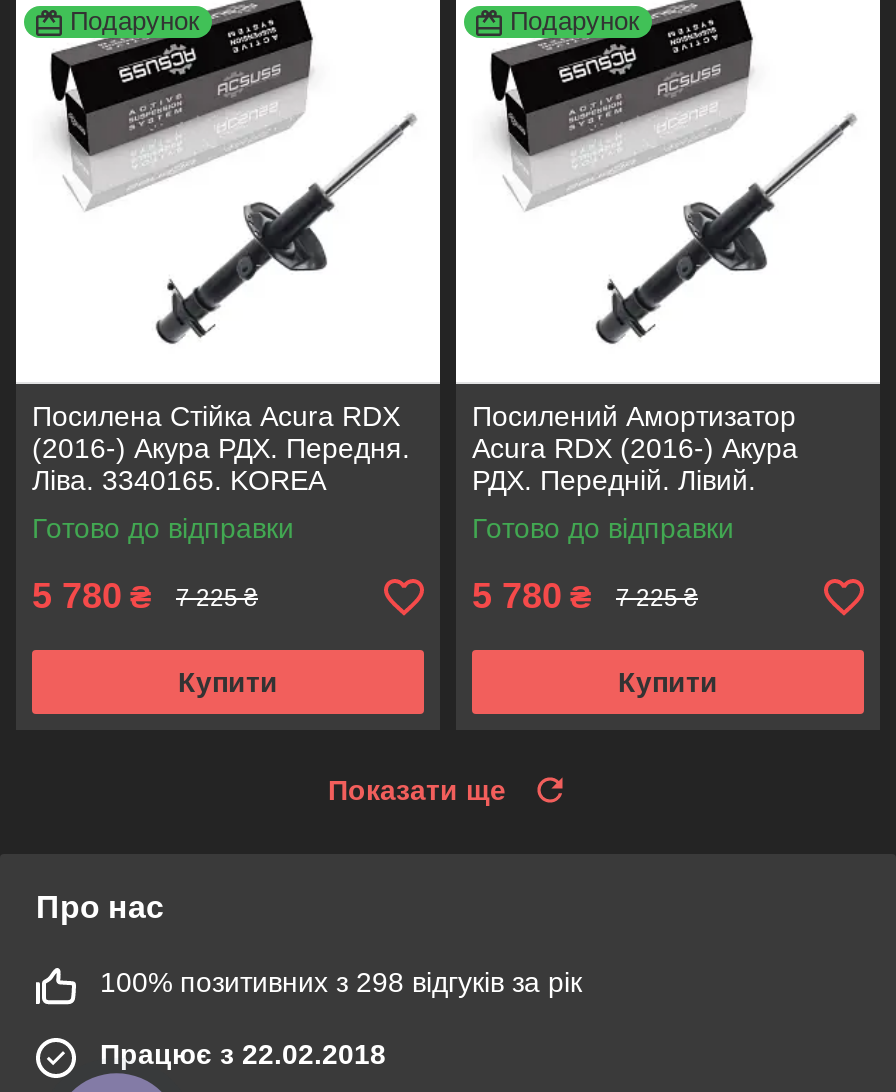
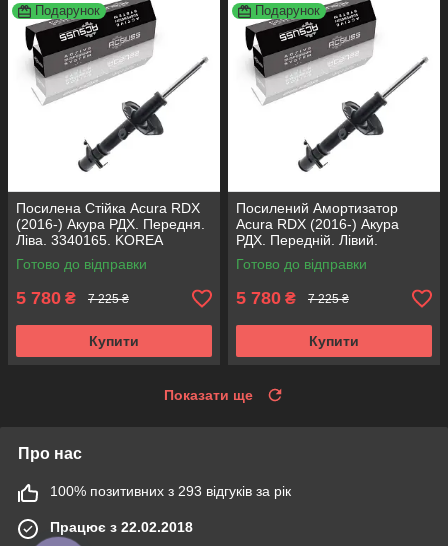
[100,967,582,999] 100% позитивних з 298 відгуків за рік -> [50,483,291,499] 100% позитивних з 293 відгуків за рік

